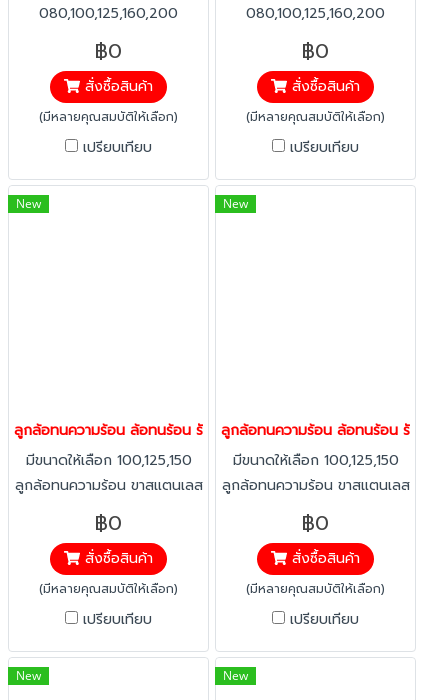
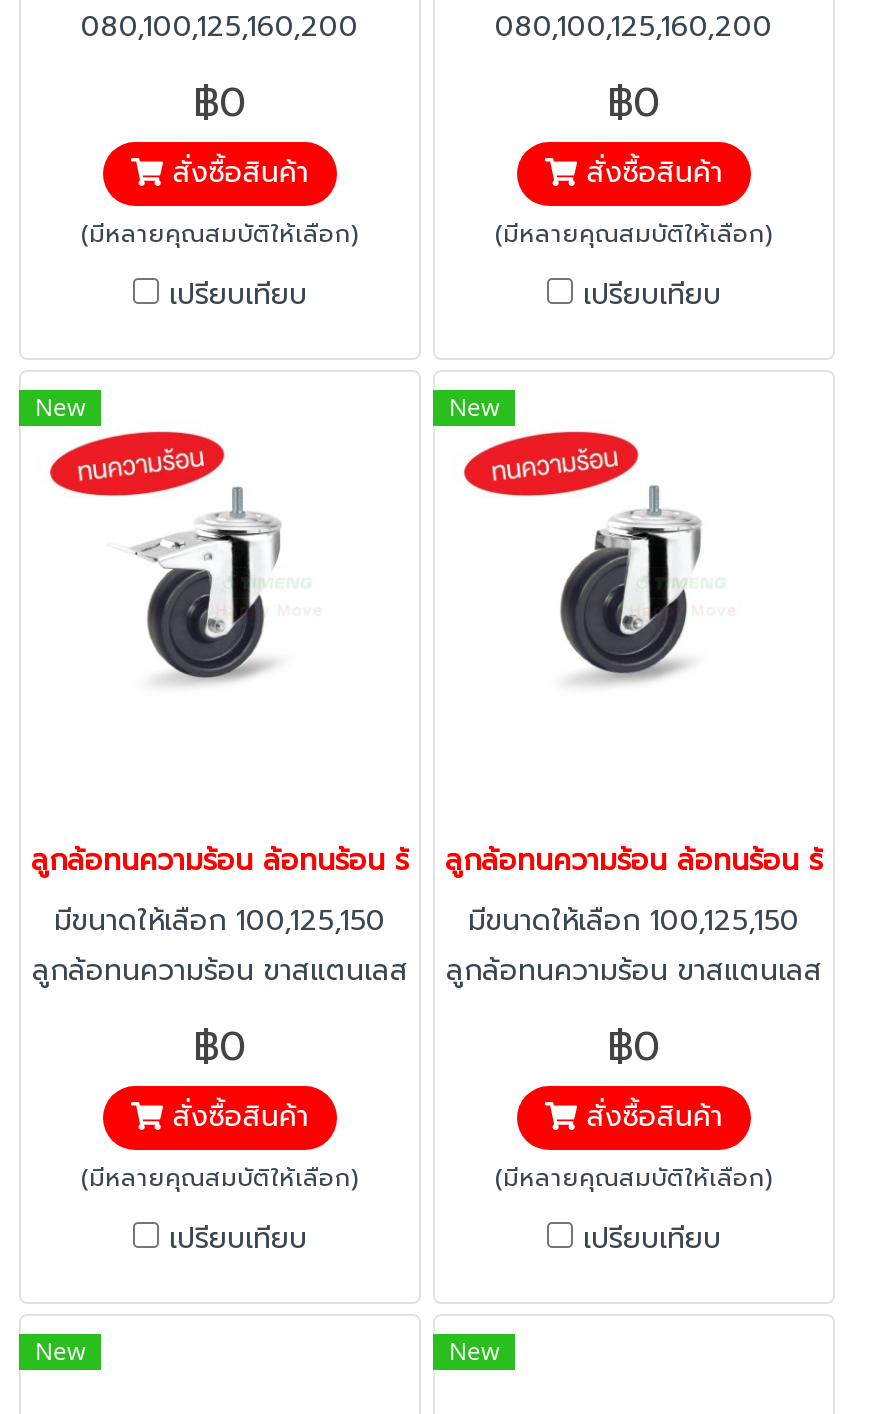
none -> [49,430,281,684] [image]
none -> [463,430,703,684] [image]

